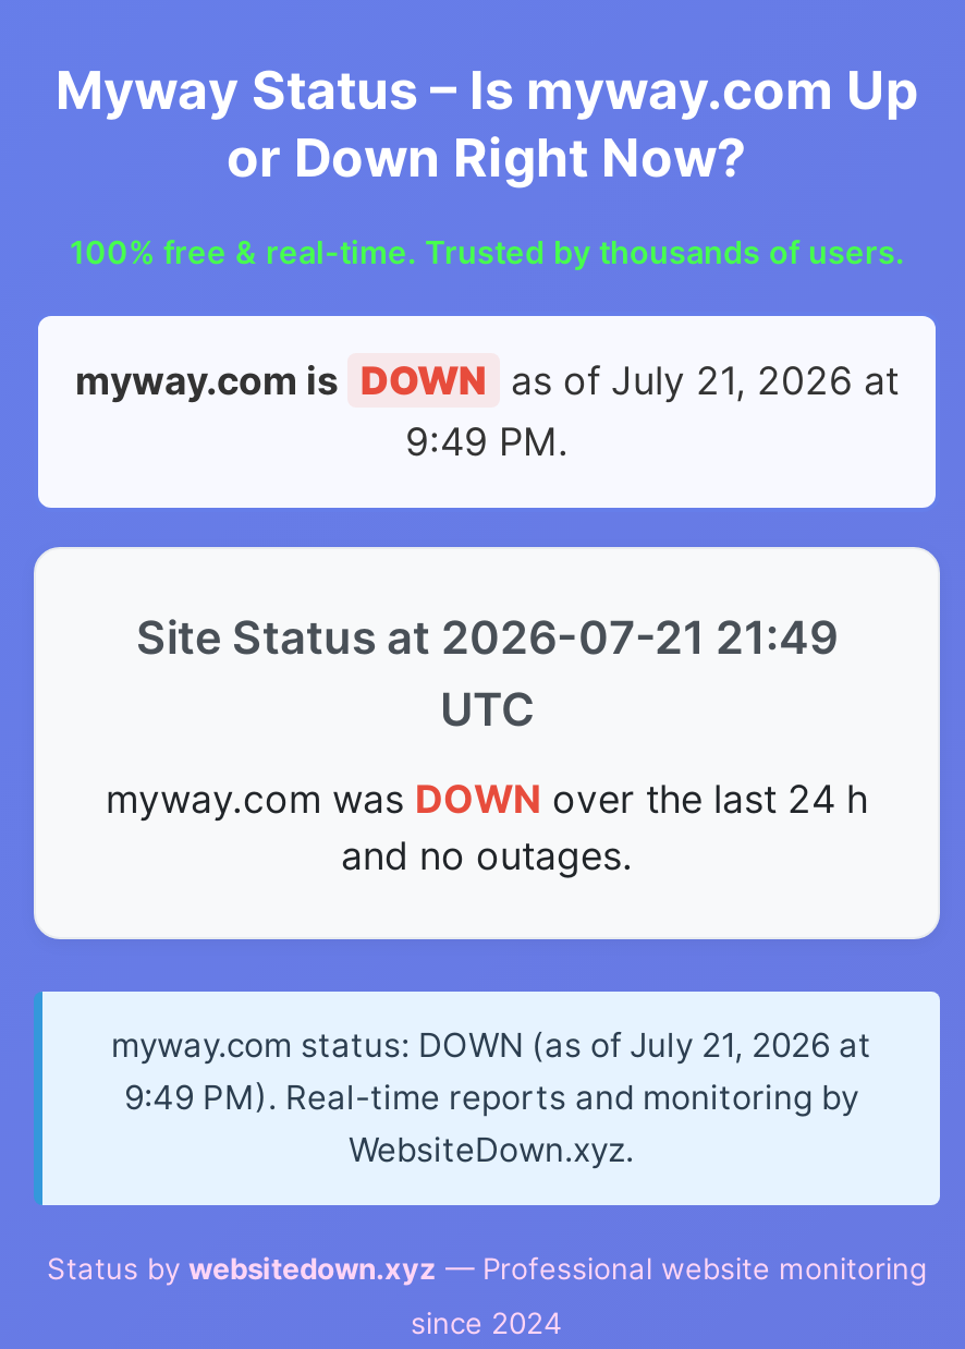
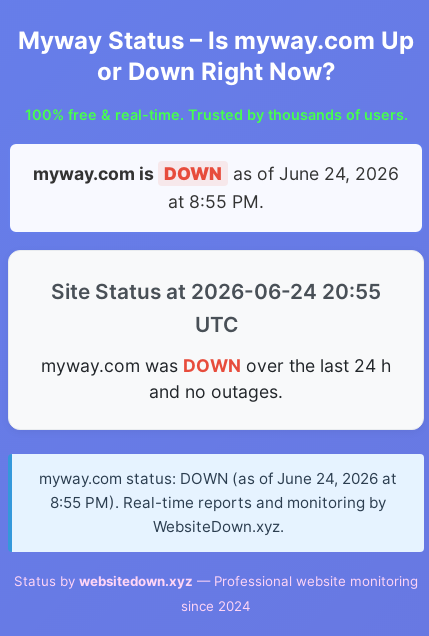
[75,357,899,464] myway.com is DOWN as of July 21, 2026 at | 9:49 PM. -> [33,163,399,212] myway.com is DOWN as of June 24, 2026 | at 8:55 PM.
[136,610,838,665] Site Status at 2026-07-21 21:49 -> [51,279,381,304] Site Status at 2026-06-24 20:55
[111,1024,871,1065] myway.com status: DOWN (as of July 21, 2026 at -> [39,469,397,488] myway.com status: DOWN (as of June 24, 2026 at
[124,1076,858,1118] 9:49 PM). Real-time reports and monitoring by -> [50,493,386,512] 8:55 PM). Real-time reports and monitoring by

